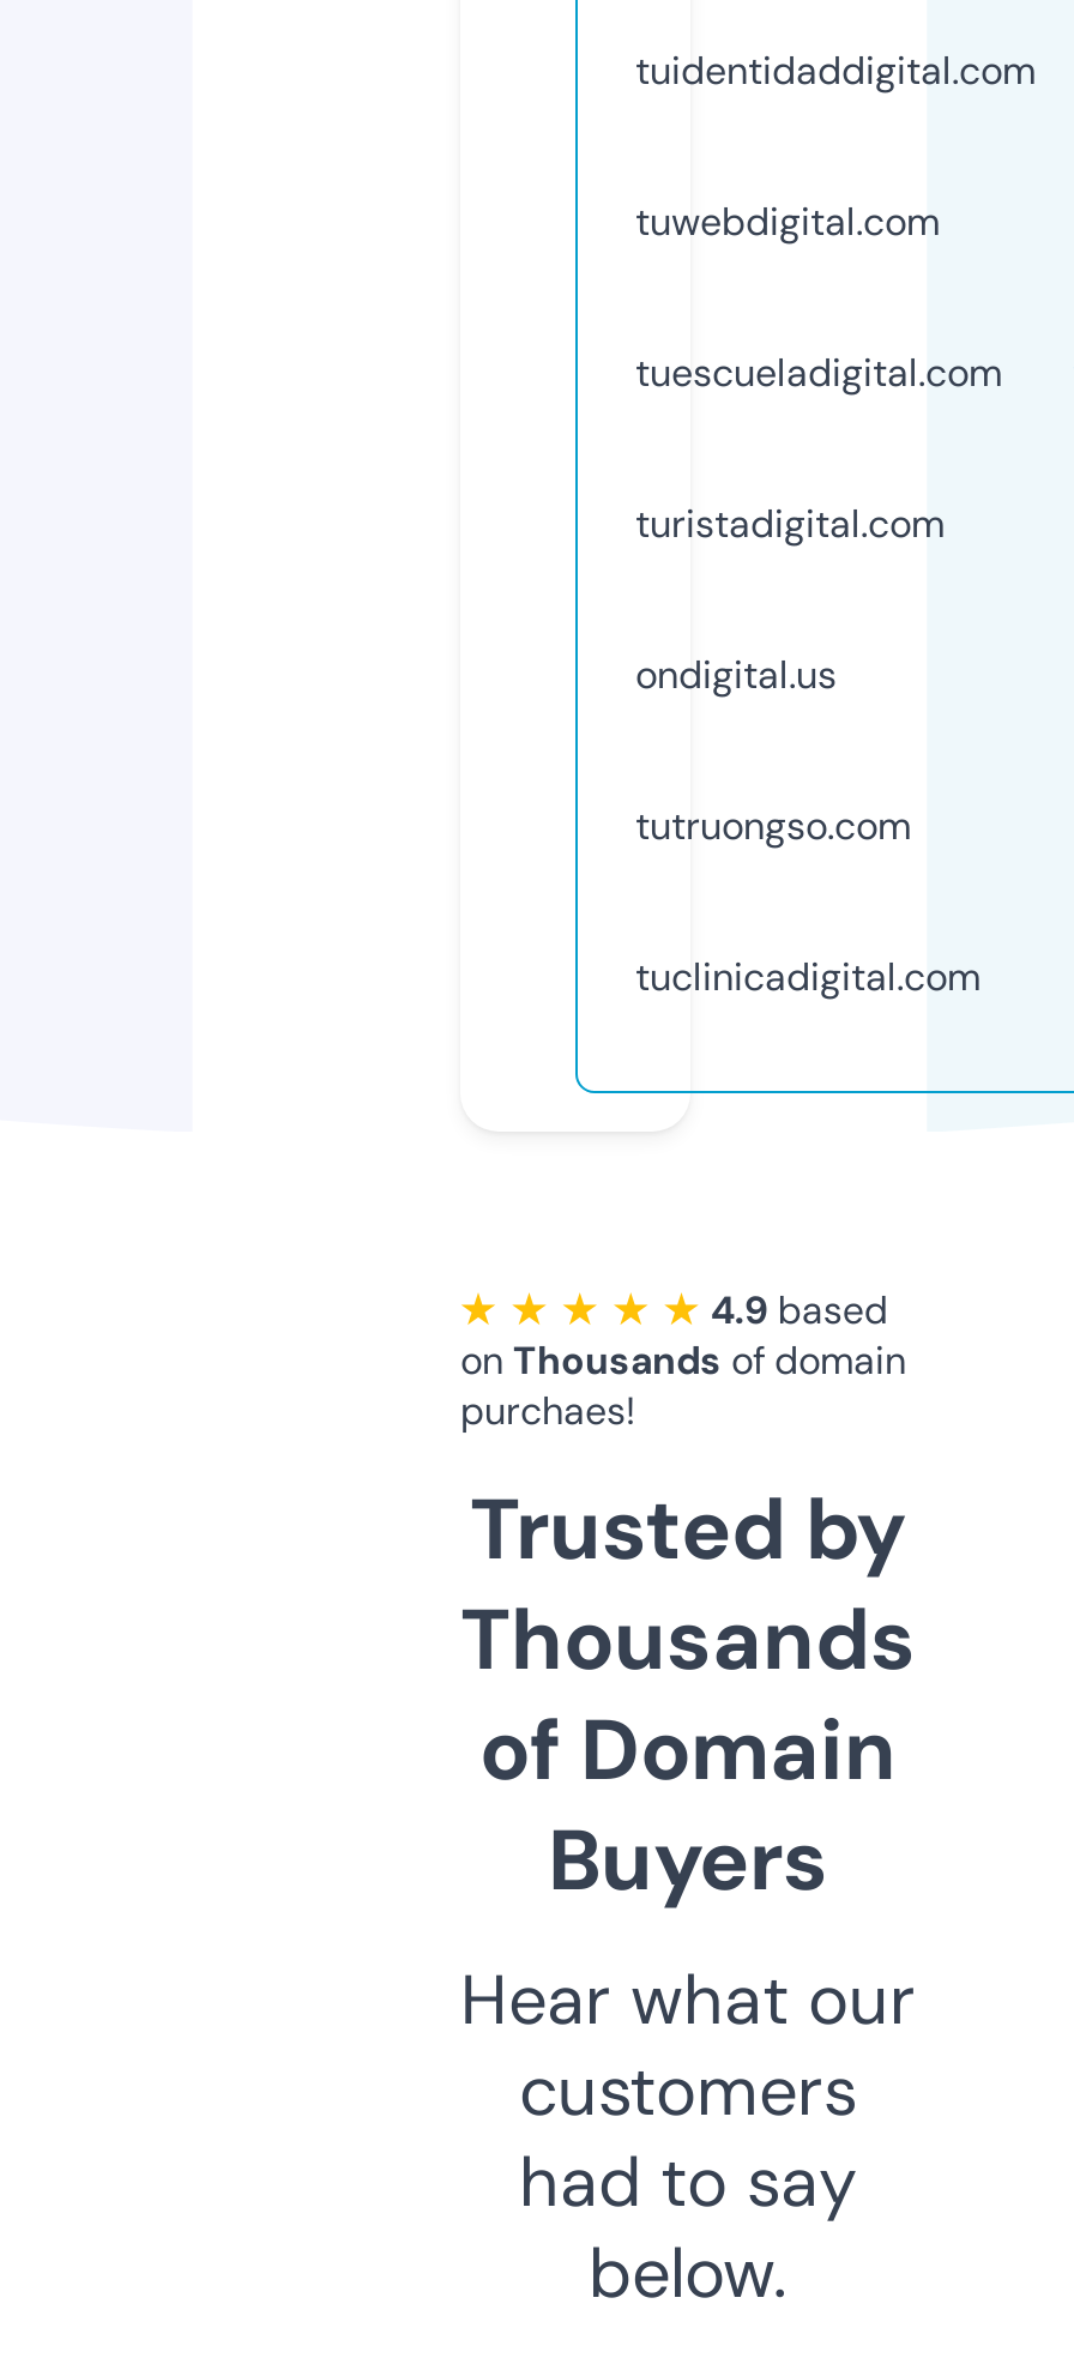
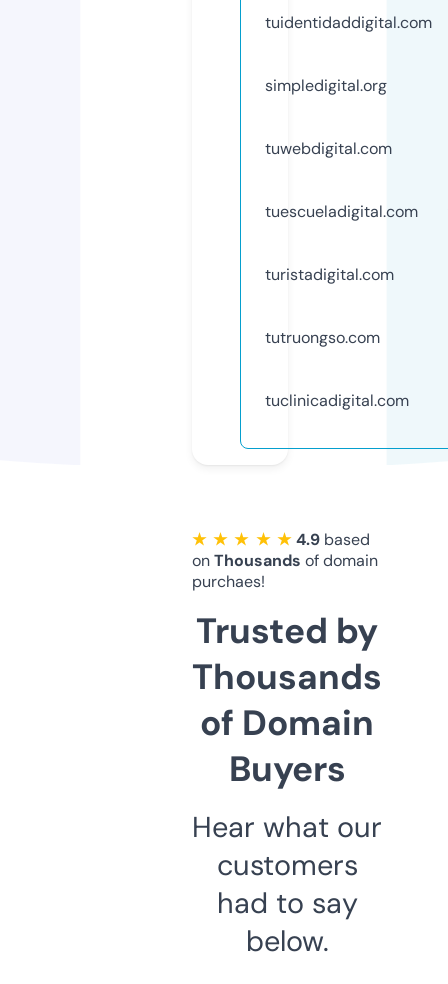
none -> [265,75,387,96] simpledigital.org
moved [635,196,1002,549] -> [265,138,418,285]: tuwebdigital.com | tuescueladigital.com | turistadigital.com
[635,649,837,700] ondigital.us -> none

